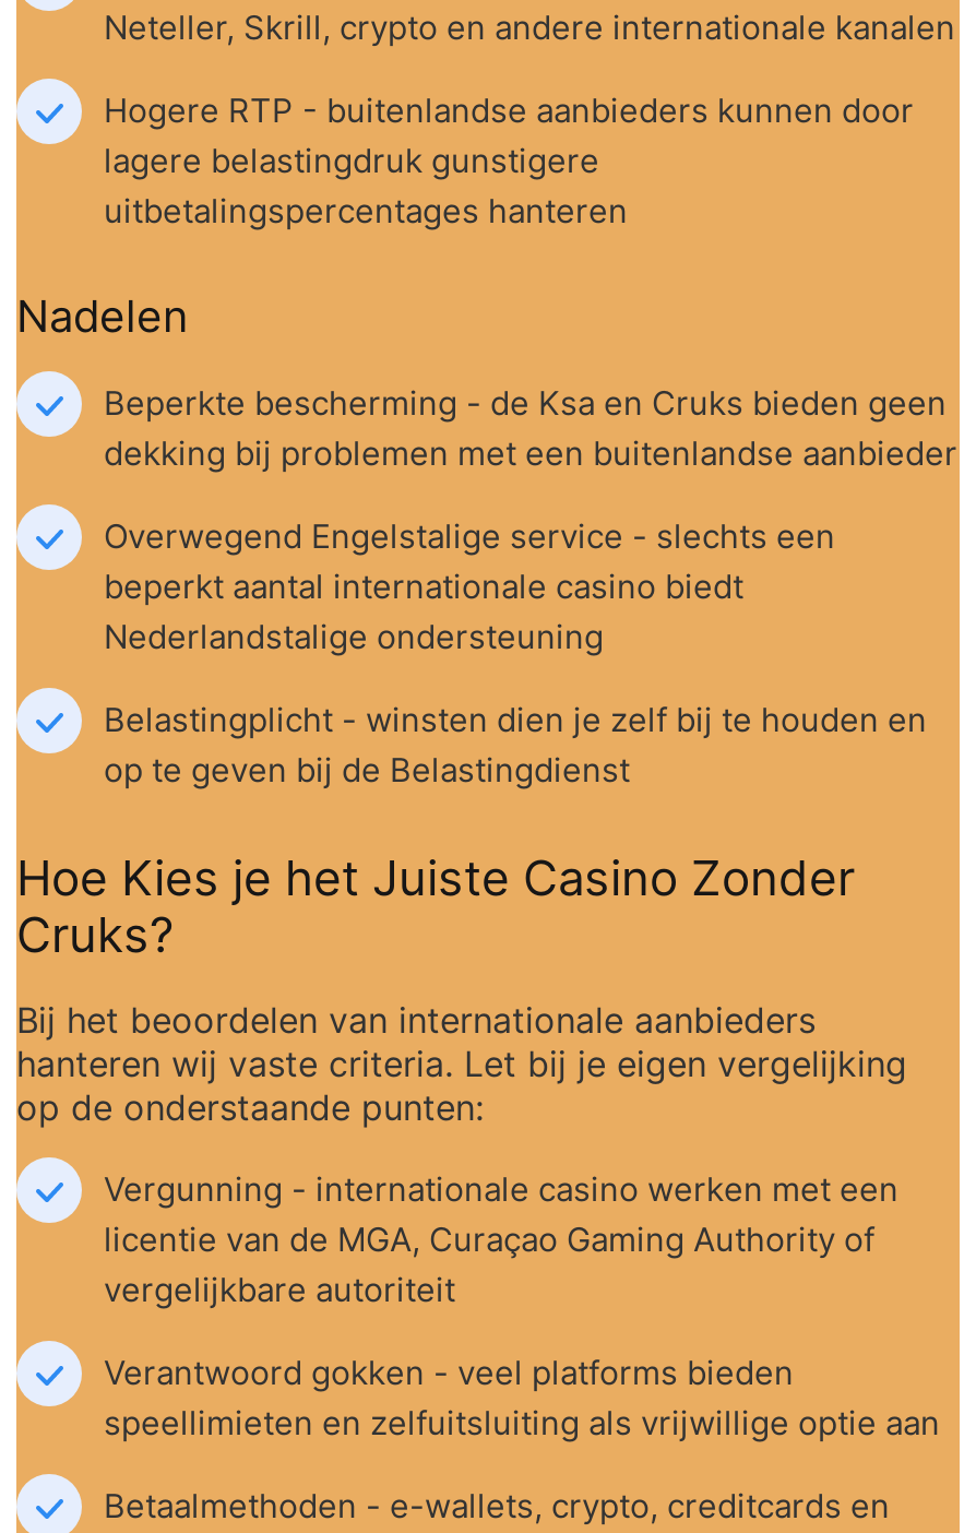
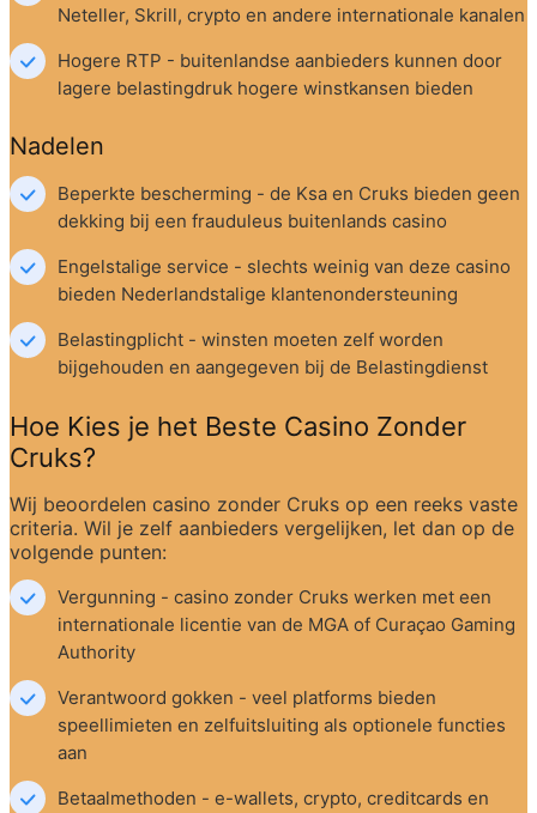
[104,140,628,231] lagere belastingdruk gunstigere | uitbetalingspercentages hanteren -> [58,77,473,99] lagere belastingdruk hogere winstkansen bieden
[104,432,957,474] dekking bij problemen met een buitenlandse aanbieder -> [58,210,447,232] dekking bij een frauduleus buitenlands casino
[104,515,835,657] Overwegend Engelstalige service - slechts een | beperkt aantal internationale casino biedt | Nederlandstalige ondersteuning -> [58,255,511,305] Engelstalige service - slechts weinig van deze casino | bieden Nederlandstalige klantenondersteuning
[104,699,927,791] Belastingplicht - winsten dien je zelf bij te houden en | op te geven bij de Belastingdienst -> [58,328,488,378] Belastingplicht - winsten moeten zelf worden | bijgehouden en aangegeven bij de Belastingdienst
[16,849,855,906] Hoe Kies je het Juiste Casino Zonder -> [10,411,466,442] Hoe Kies je het Beste Casino Zonder
moved [16,906,174,963] -> [10,442,96,473]: Cruks?
[16,998,907,1129] Bij het beoordelen van internationale aanbieders | hanteren wij vaste criteria. Let bij je eigen vergelijking | op de onderstaande punten: -> [10,492,518,564] Wij beoordelen casino zonder Cruks op een reeks vaste | criteria. Wil je zelf aanbieders vergelijken, let dan op de | volgende punten:
[104,1168,898,1310] Vergunning - internationale casino werken met een | licentie van de MGA, Curaçao Gaming Authority of | vergelijkbare autoriteit -> [58,586,515,663] Vergunning - casino zonder Cruks werken met een | internationale licentie van de MGA of Curaçao Gaming | Authority
moved [104,1352,794,1393] -> [58,686,436,709]: Verantwoord gokken - veel platforms bieden
[104,1402,940,1443] speellimieten en zelfuitsluiting als vrijwillige optie aan -> [58,714,506,764] speellimieten en zelfuitsluiting als optionele functies | aan

